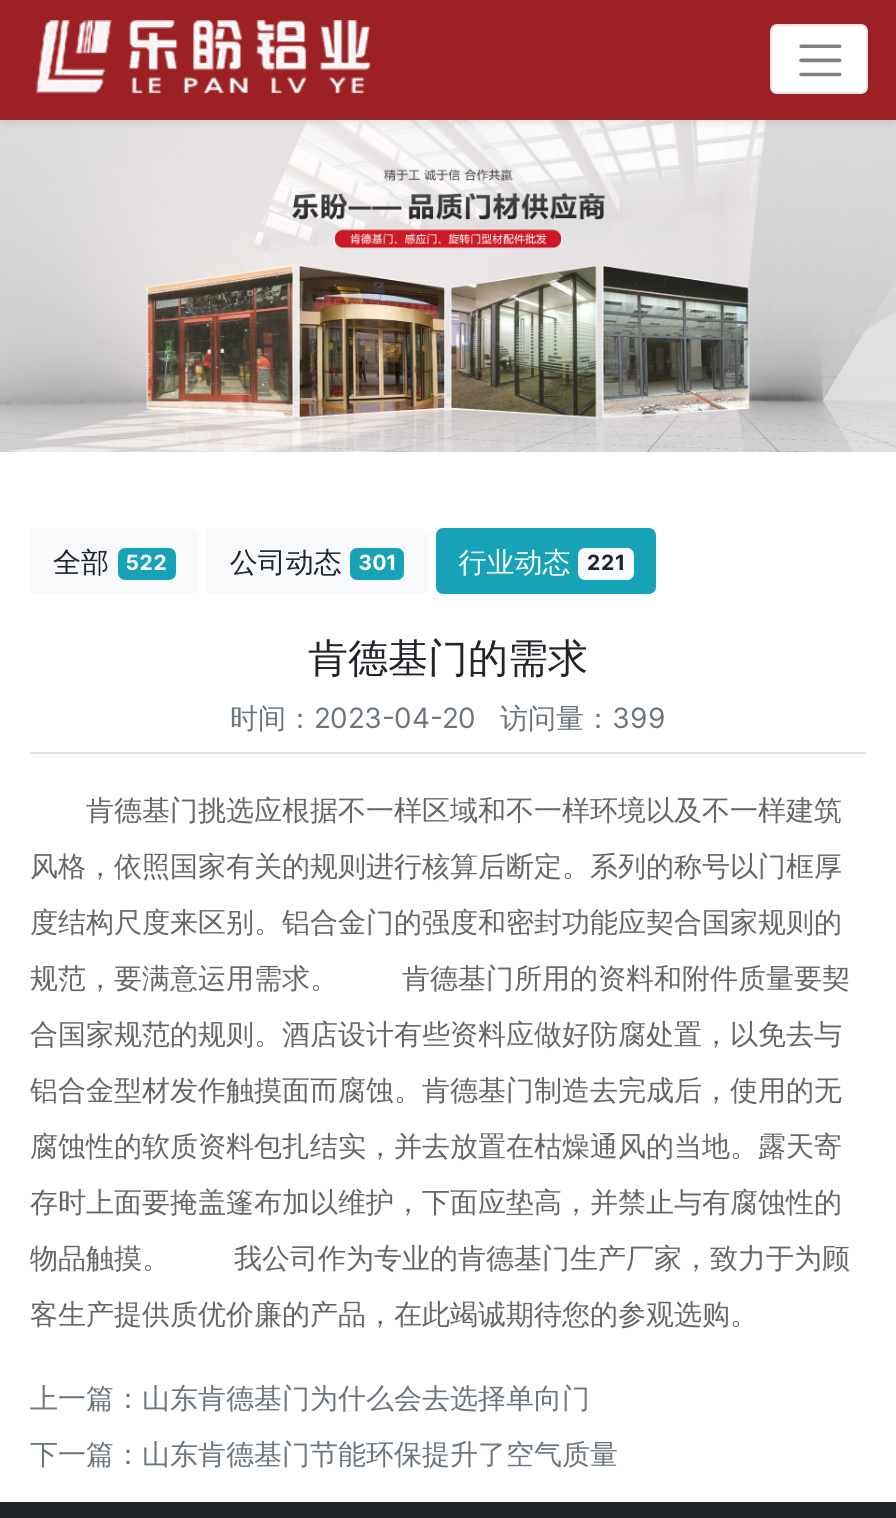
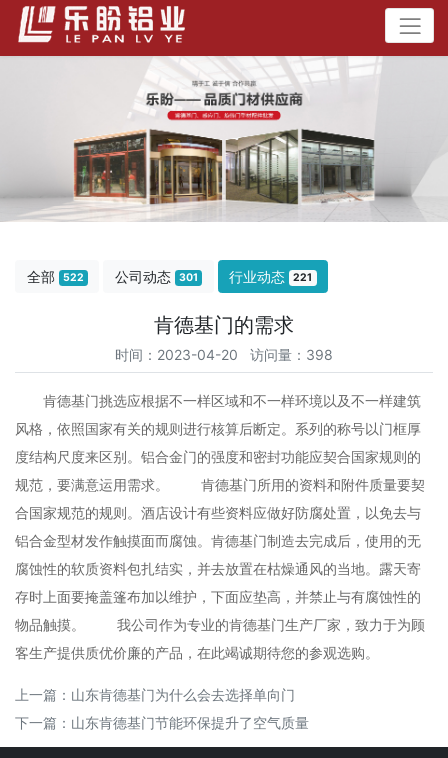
[230,700,666,734] 时间：2023-04-20 访问量：399 -> [115,346,333,363] 时间：2023-04-20 访问量：398

